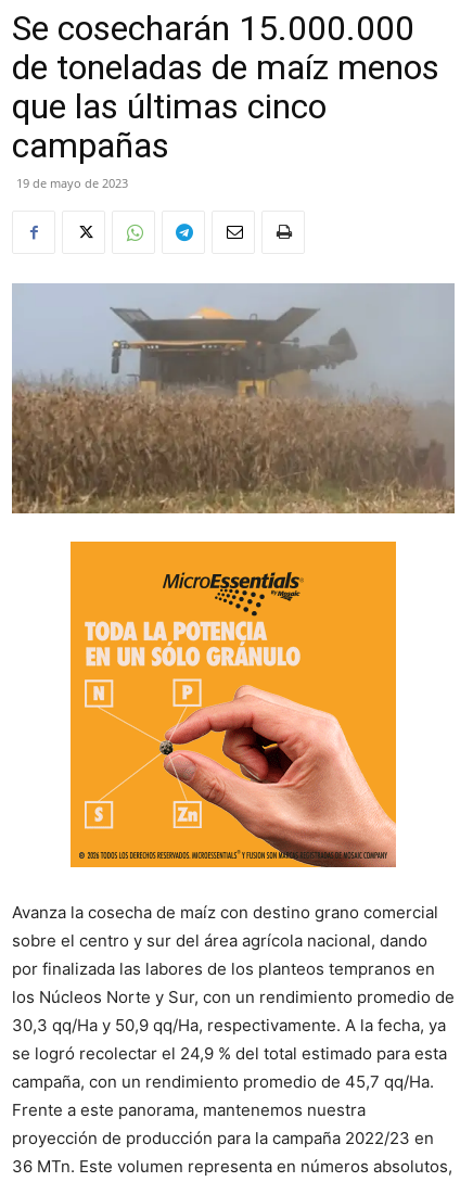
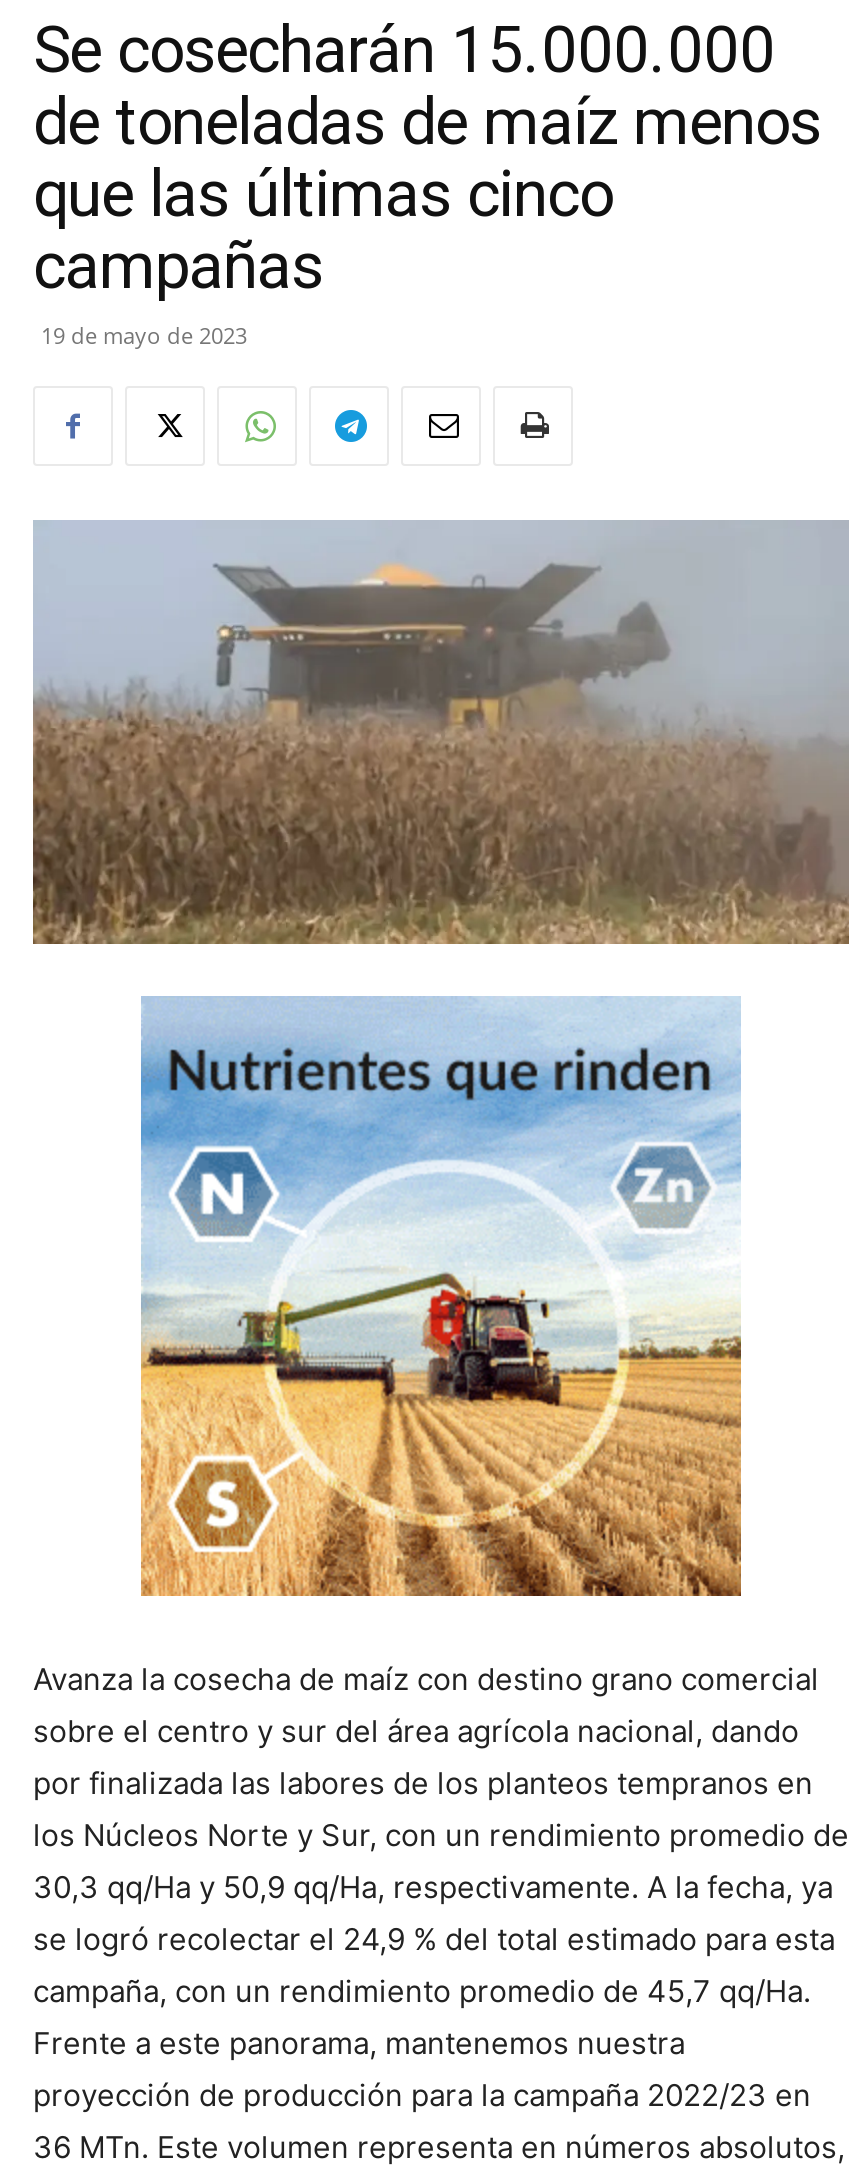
[69,541,397,868] [image] -> [139,994,743,1598] [image]

